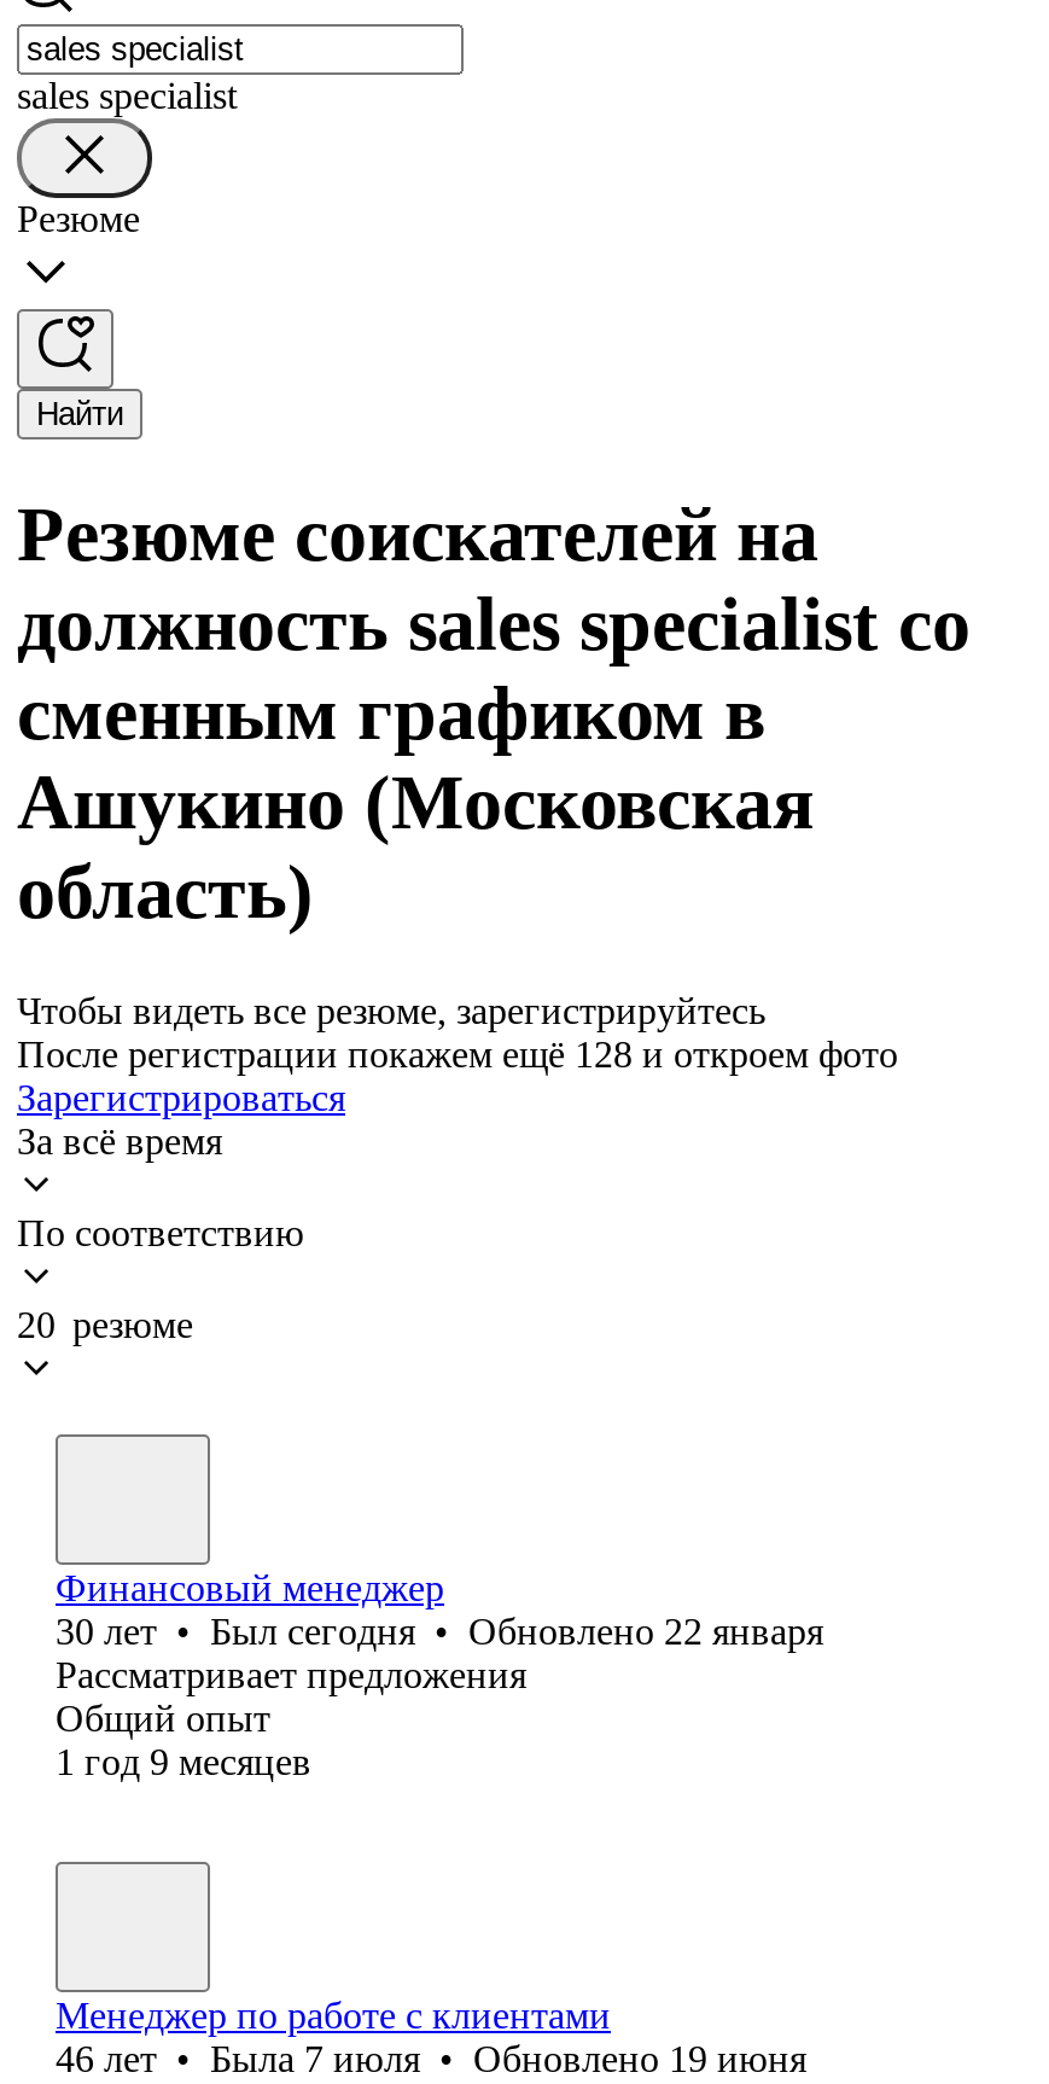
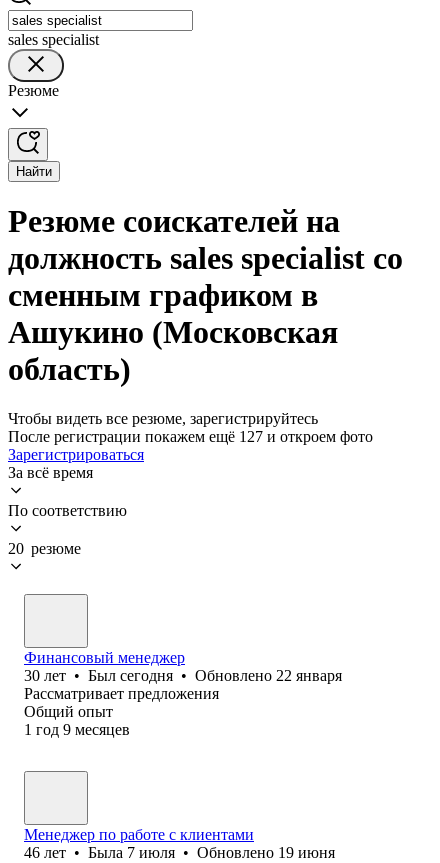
[17,1033,898,1074] После регистрации покажем ещё 128 и откроем фото -> [8,428,373,445] После регистрации покажем ещё 127 и откроем фото

